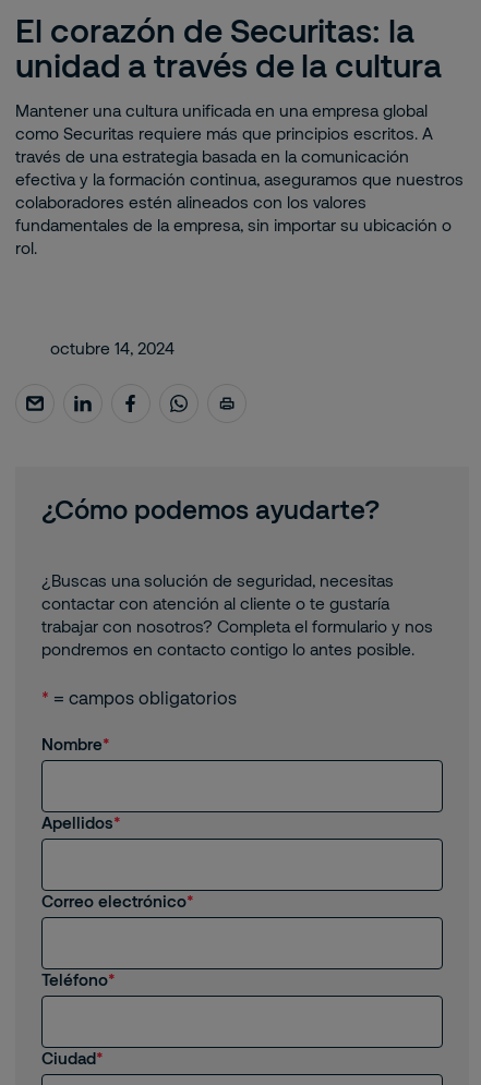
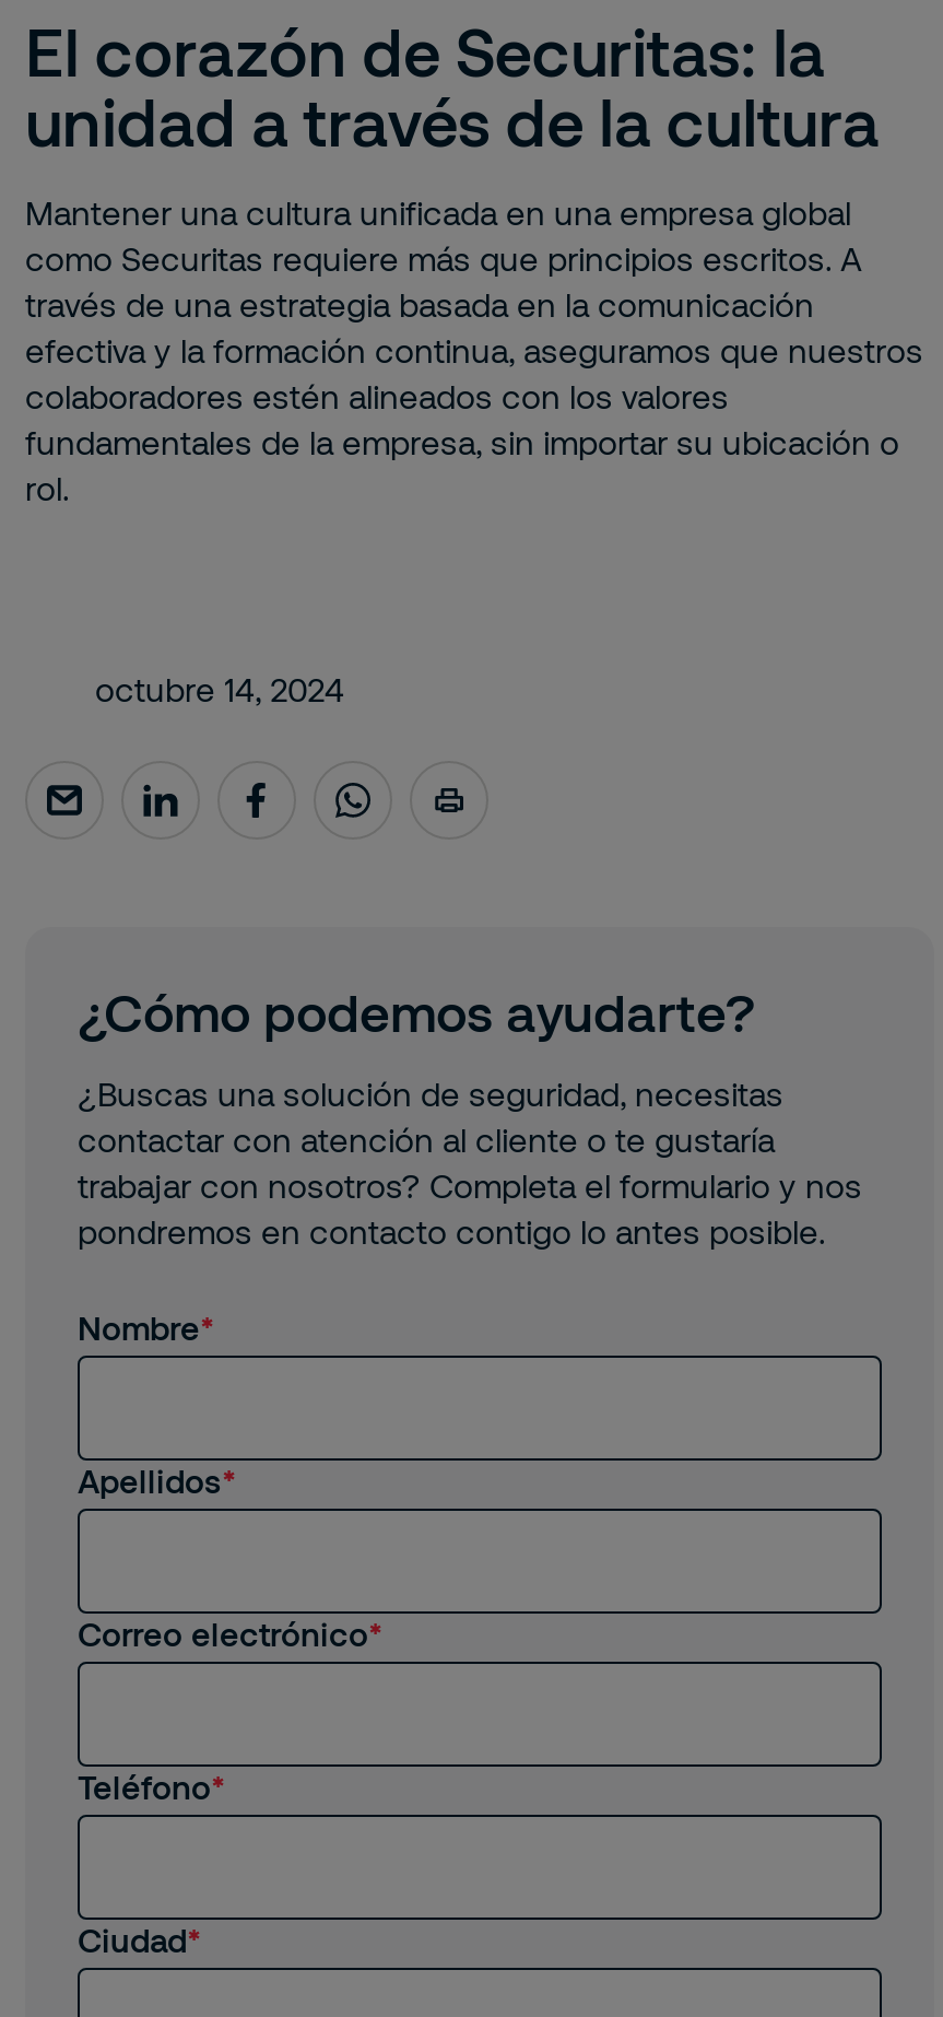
[41,687,237,708] * = campos obligatorios -> none

